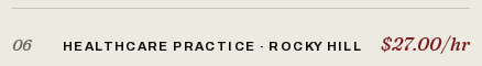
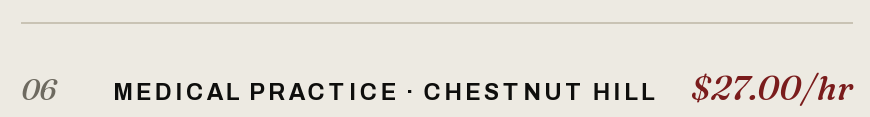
[63,40,362,53] HEALTHCARE PRACTICE · ROCKY HILL -> [113,80,657,104] MEDICAL PRACTICE · CHESTNUT HILL

